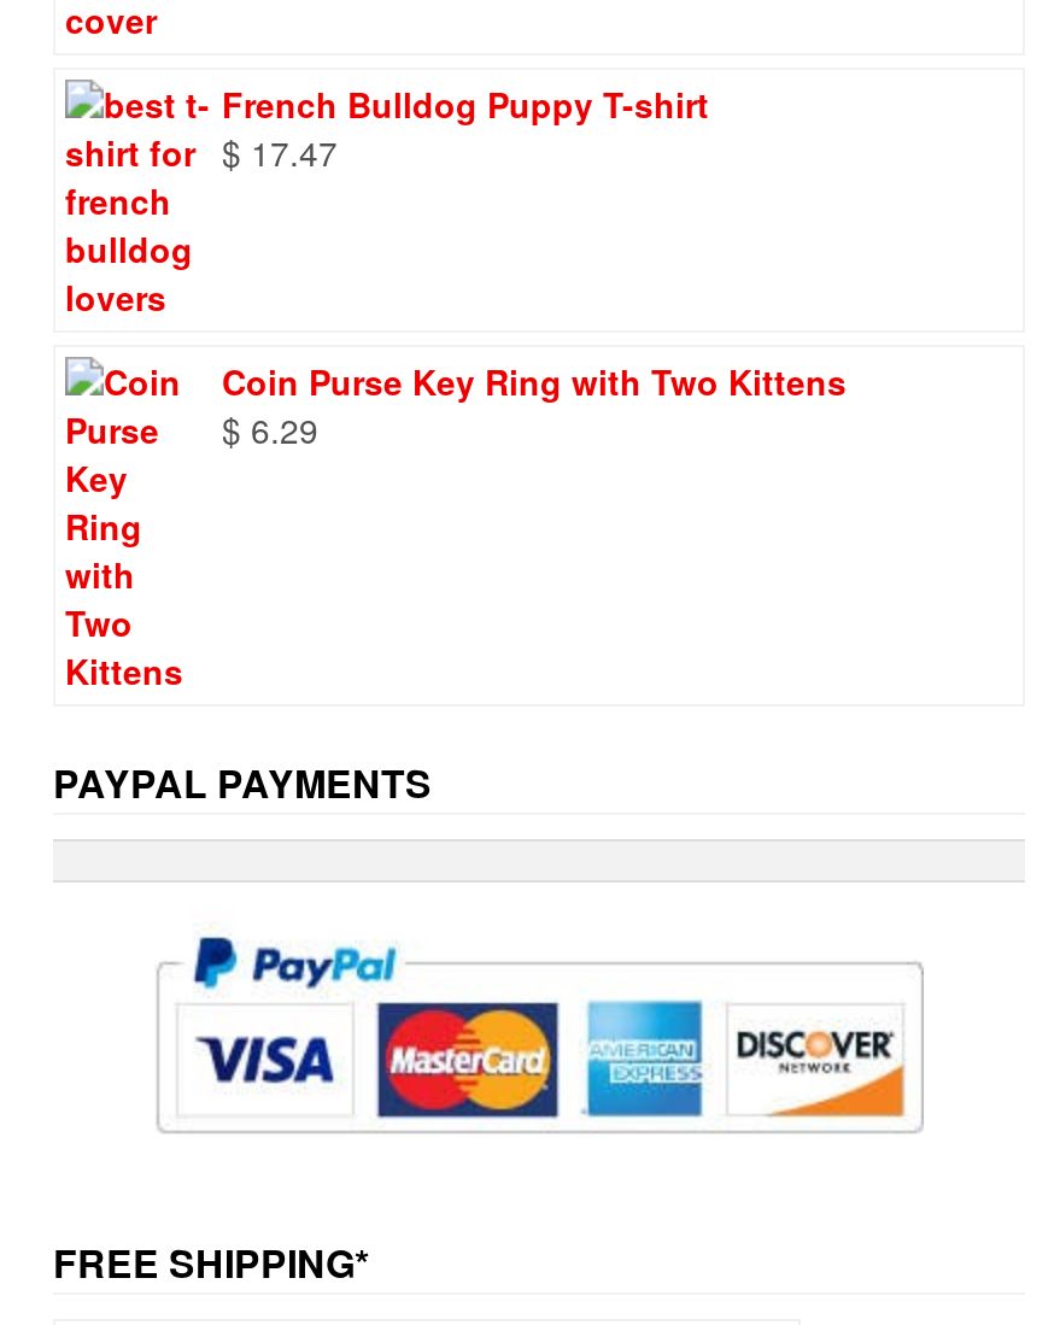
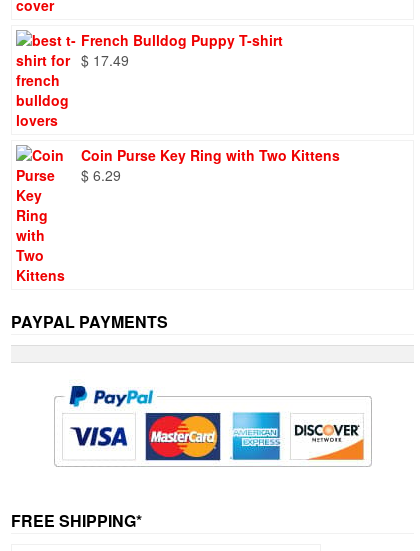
[222,127,338,175] $17.47 -> [81,50,129,70] $17.49

